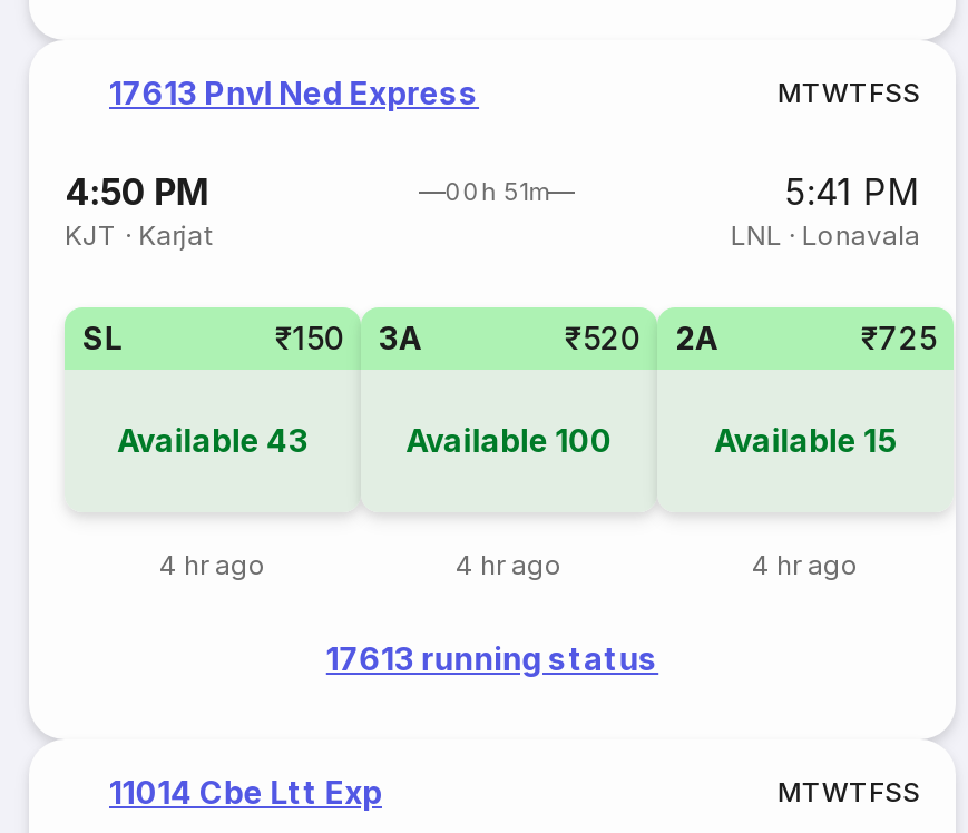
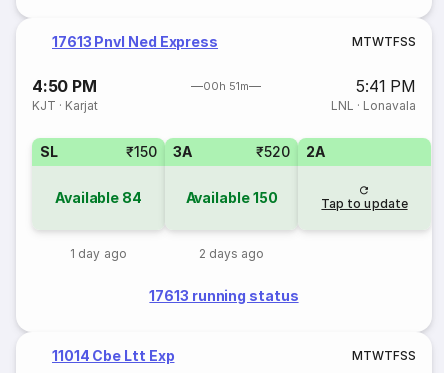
[714,318,936,581] ₹725 | Available 15 | 4 hr ago -> [321,196,408,211] Tap to update
[117,421,309,459] Available 43 -> [55,189,142,206] Available 84
[406,421,612,459] Available 100 -> [186,189,277,206] Available 150
[159,548,266,581] 4 hr ago -> [70,246,126,261] 1 day ago
[456,548,563,581] 4 hr ago -> [199,246,264,261] 2 days ago

